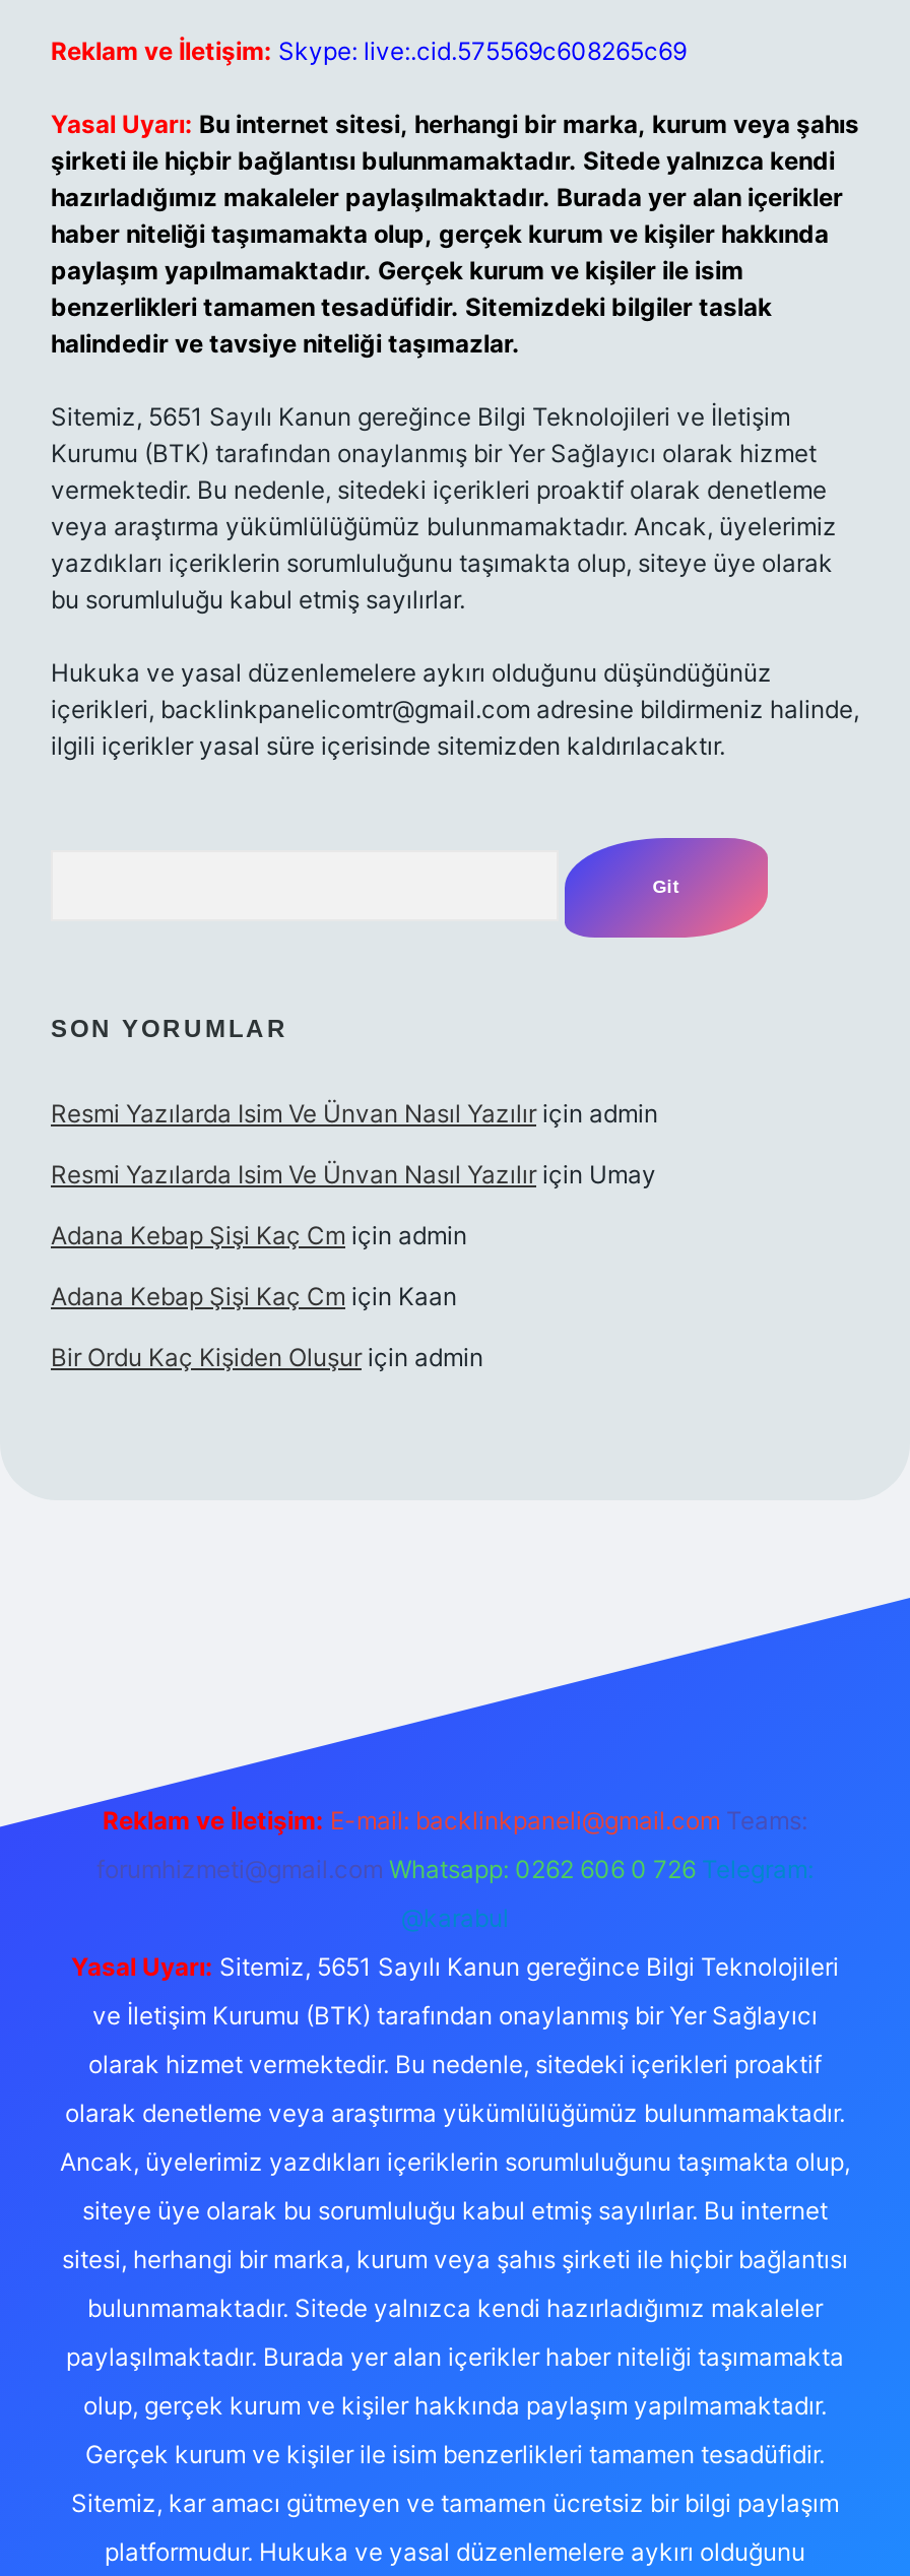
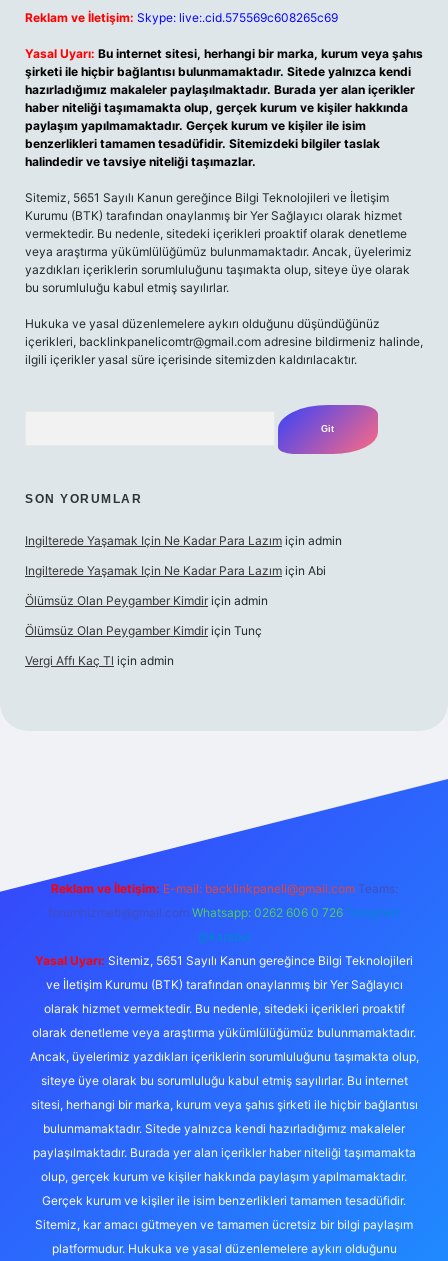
[51,1098,658,1129] Resmi Yazılarda Isim Ve Ünvan Nasıl Yazılır için admin -> [25,533,342,548] Ingilterede Yaşamak Için Ne Kadar Para Lazım için admin
[51,1159,656,1189] Resmi Yazılarda Isim Ve Ünvan Nasıl Yazılır için Umay -> [25,563,326,578] Ingilterede Yaşamak Için Ne Kadar Para Lazım için Abi
[51,1220,467,1250] Adana Kebap Şişi Kaç Cm için admin -> [25,593,268,608] Ölümsüz Olan Peygamber Kimdir için admin
[51,1281,457,1311] Adana Kebap Şişi Kaç Cm için Kaan -> [25,623,262,638] Ölümsüz Olan Peygamber Kimdir için Tunç
[51,1342,483,1372] Bir Ordu Kaç Kişiden Oluşur için admin -> [25,653,174,668] Vergi Affı Kaç Tl için admin

